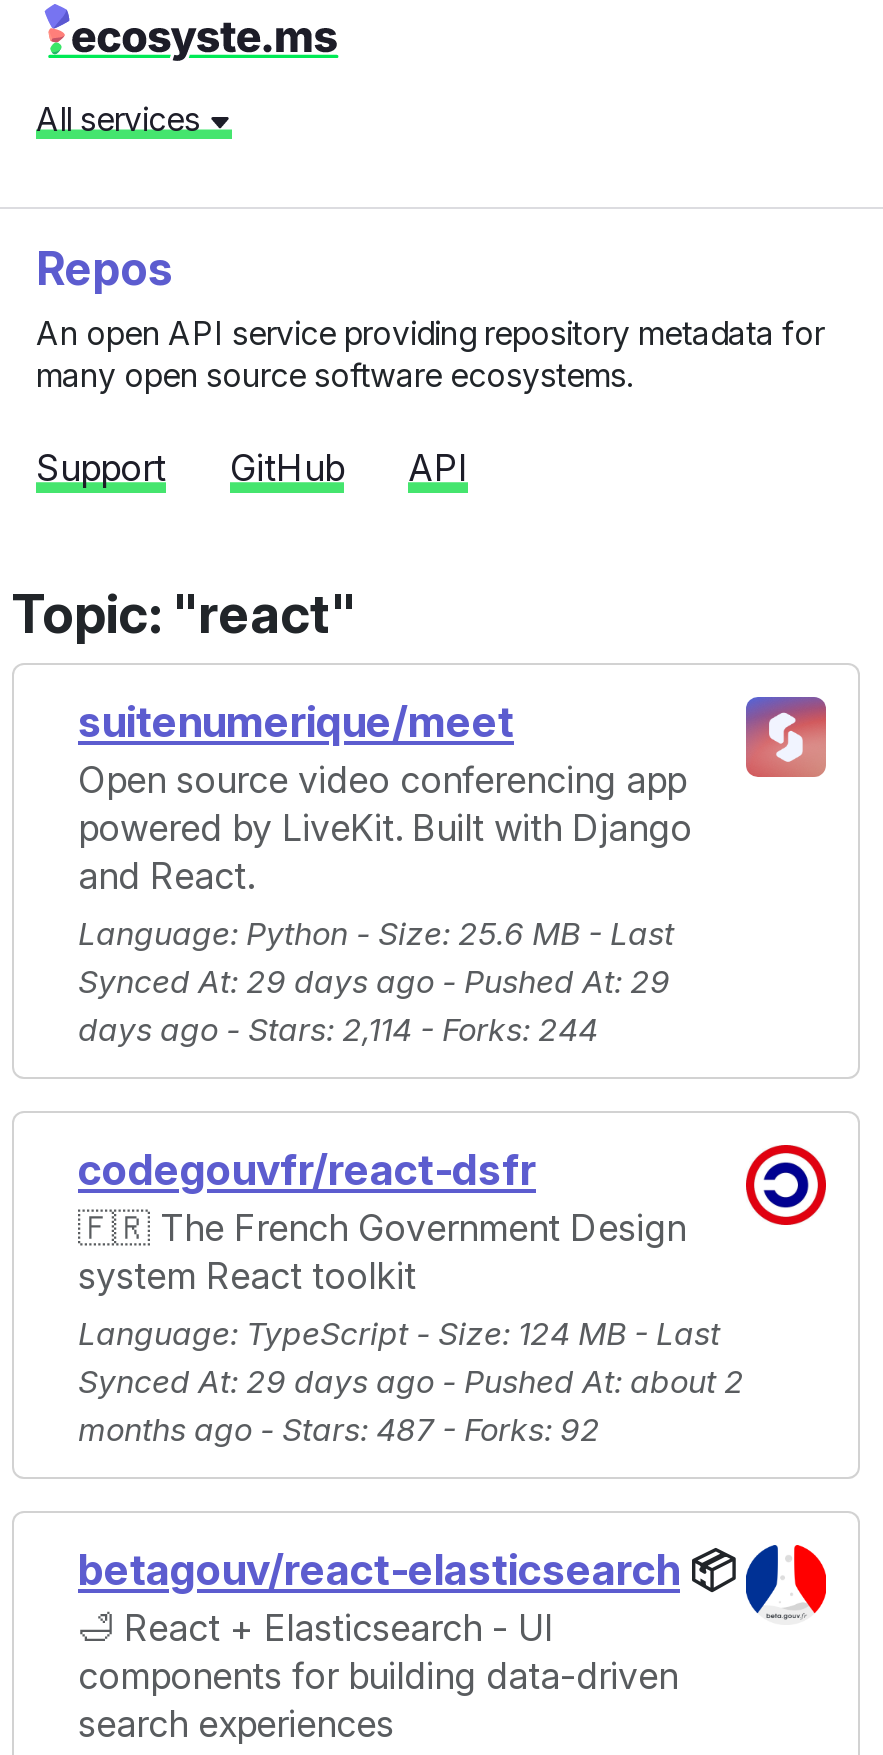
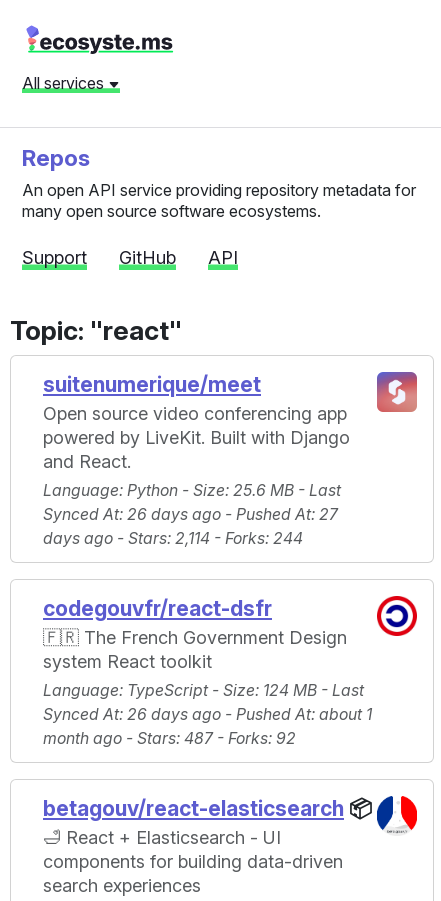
[78,963,670,1001] Synced At: 29 days ago - Pushed At: 29 -> [43,505,338,524] Synced At: 26 days ago - Pushed At: 27
[78,1363,744,1401] Synced At: 29 days ago - Pushed At: about 2 -> [43,705,372,724] Synced At: 26 days ago - Pushed At: about 1
[78,1411,600,1449] months ago - Stars: 487 - Forks: 92 -> [43,729,296,748] month ago - Stars: 487 - Forks: 92

